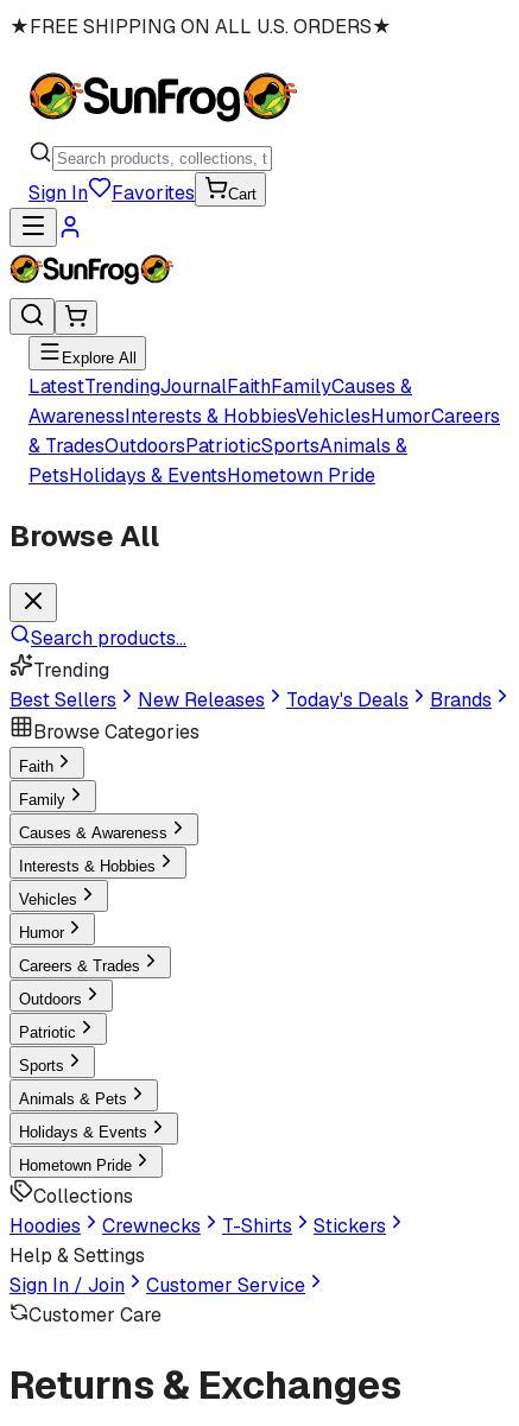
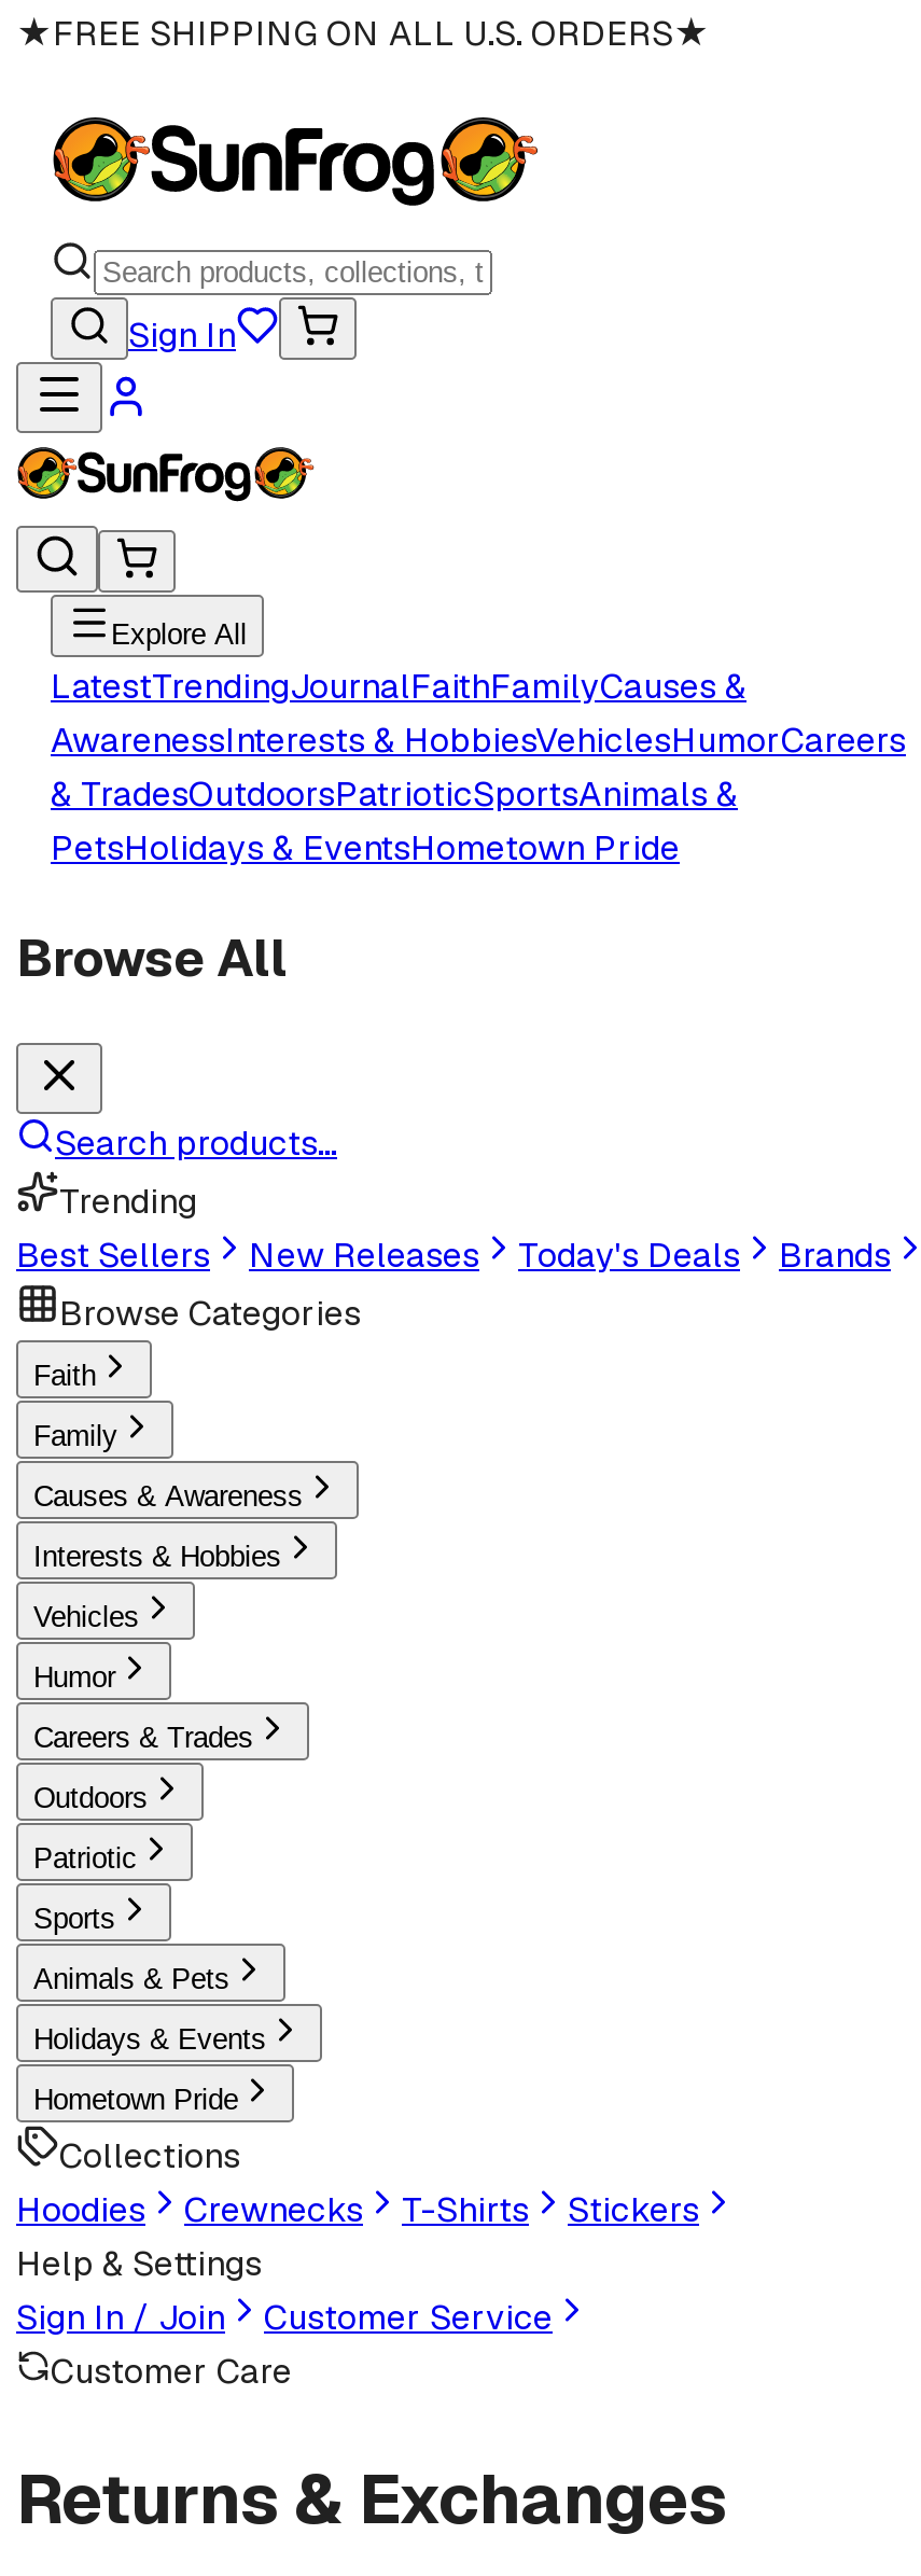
[112,180,257,205] Favorites | Cart -> none

